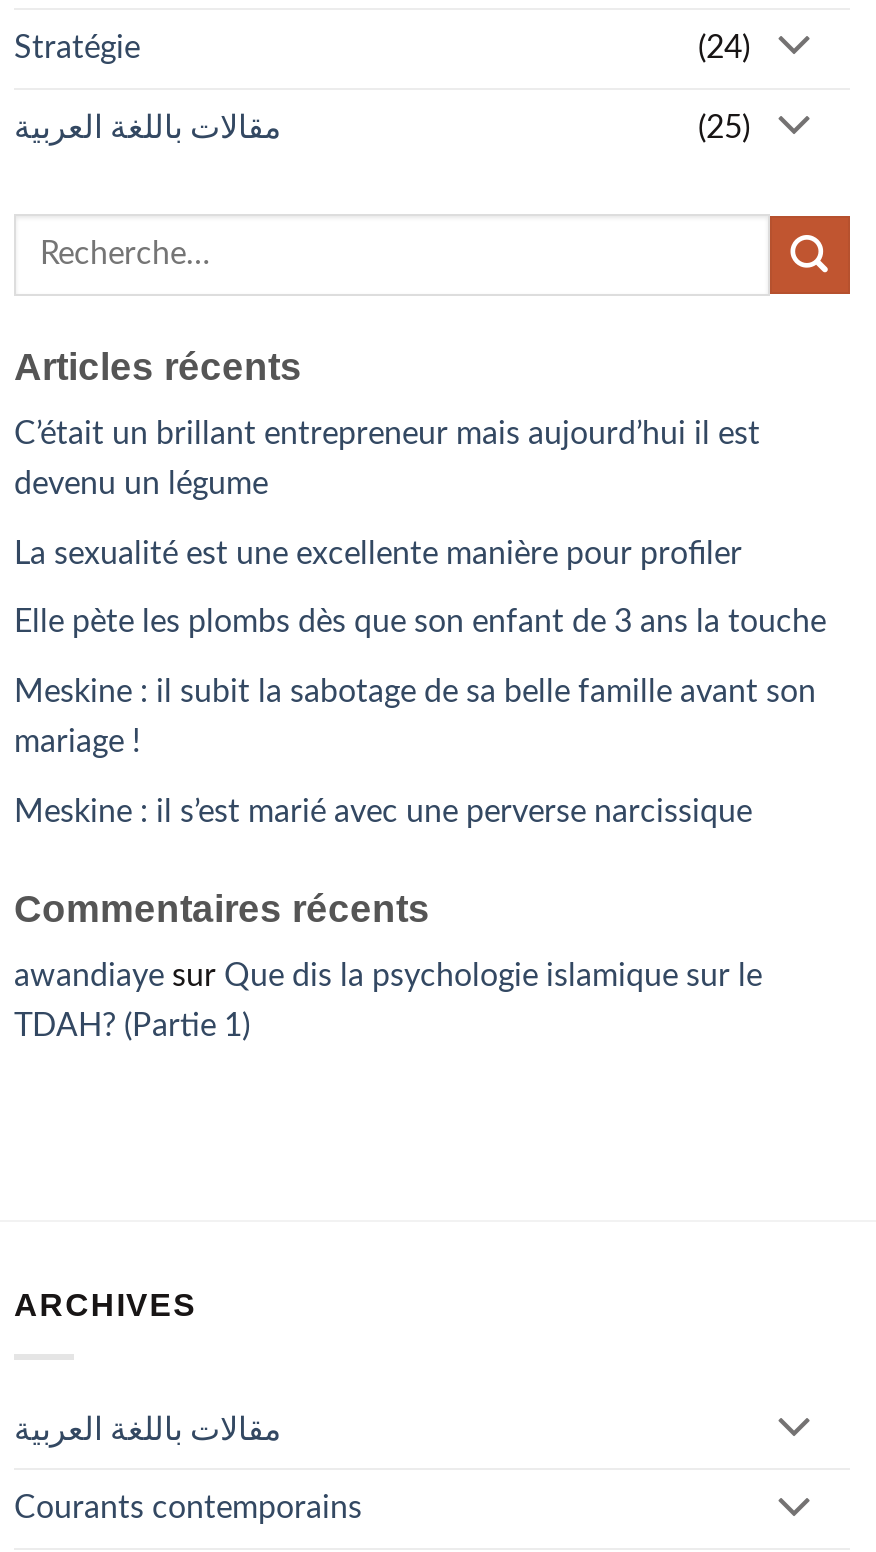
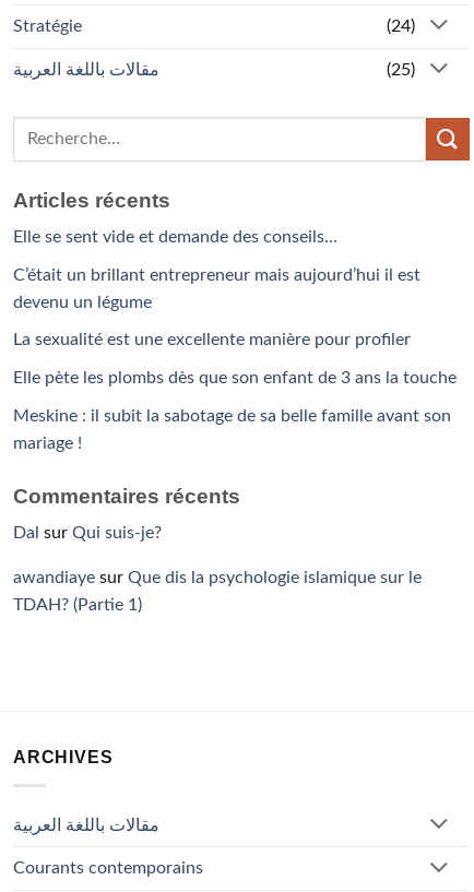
none -> [13,228,337,246] Elle se sent vide et demande des conseils…
[14,795,752,827] Meskine : il s’est marié avec une perverse narcissique -> none
none -> [13,524,162,542] Dal sur Qui suis-je?

